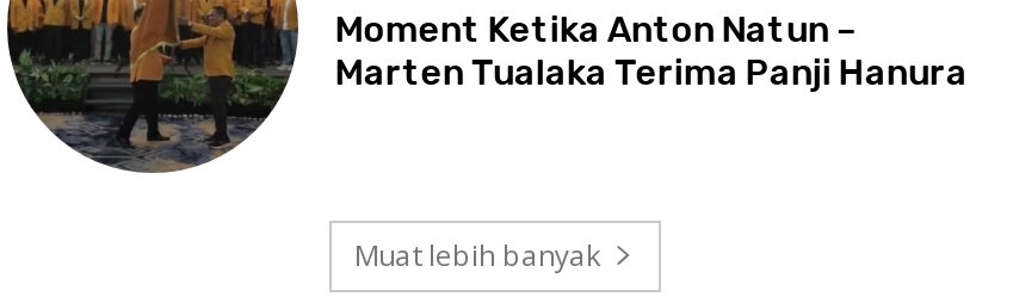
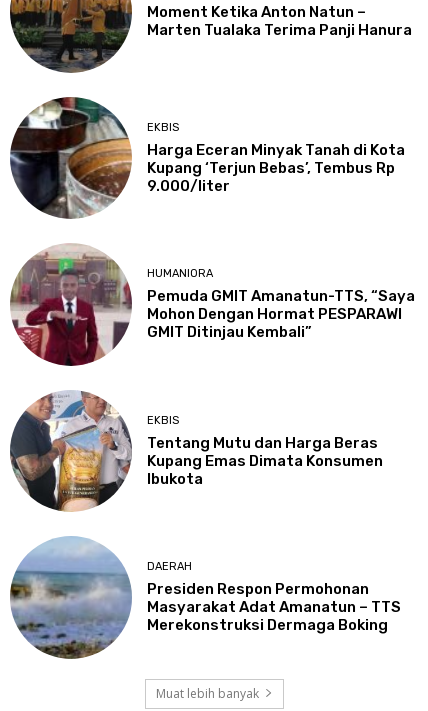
none -> [9,96,405,220] [image] | EKBIS | Harga Eceran Minyak Tanah di Kota | Kupang ‘Terjun Bebas’, Tembus Rp | 9.000/liter
none -> [9,390,383,512] [image] | EKBIS | Tentang Mutu dan Harga Beras | Kupang Emas Dimata Konsumen | Ibukota
none -> [10,243,415,367] [image] | HUMANIORA | Pemuda GMIT Amanatun-TTS, “Saya | Mohon Dengan Hormat PESPARAWI | GMIT Ditinjau Kembali”
none -> [10,536,401,659] [image] | DAERAH | Presiden Respon Permohonan | Masyarakat Adat Amanatun – TTS | Merekonstruksi Dermaga Boking

